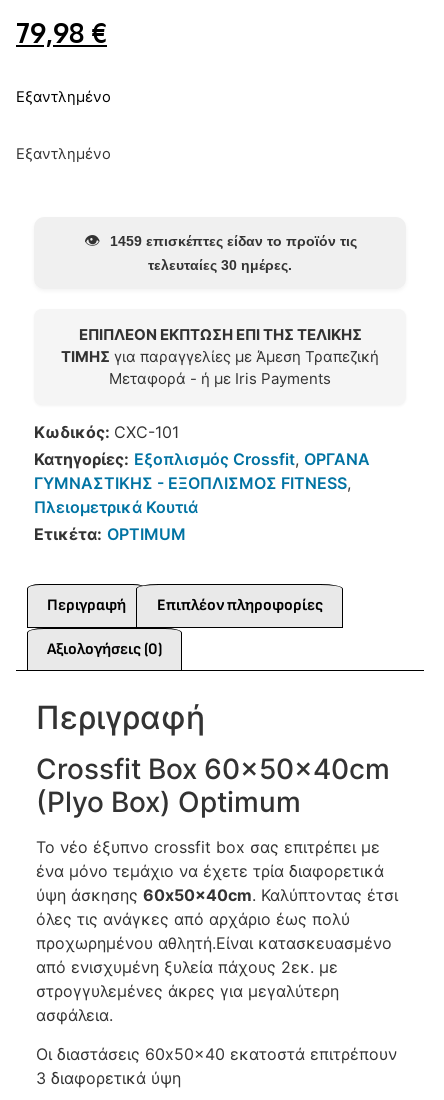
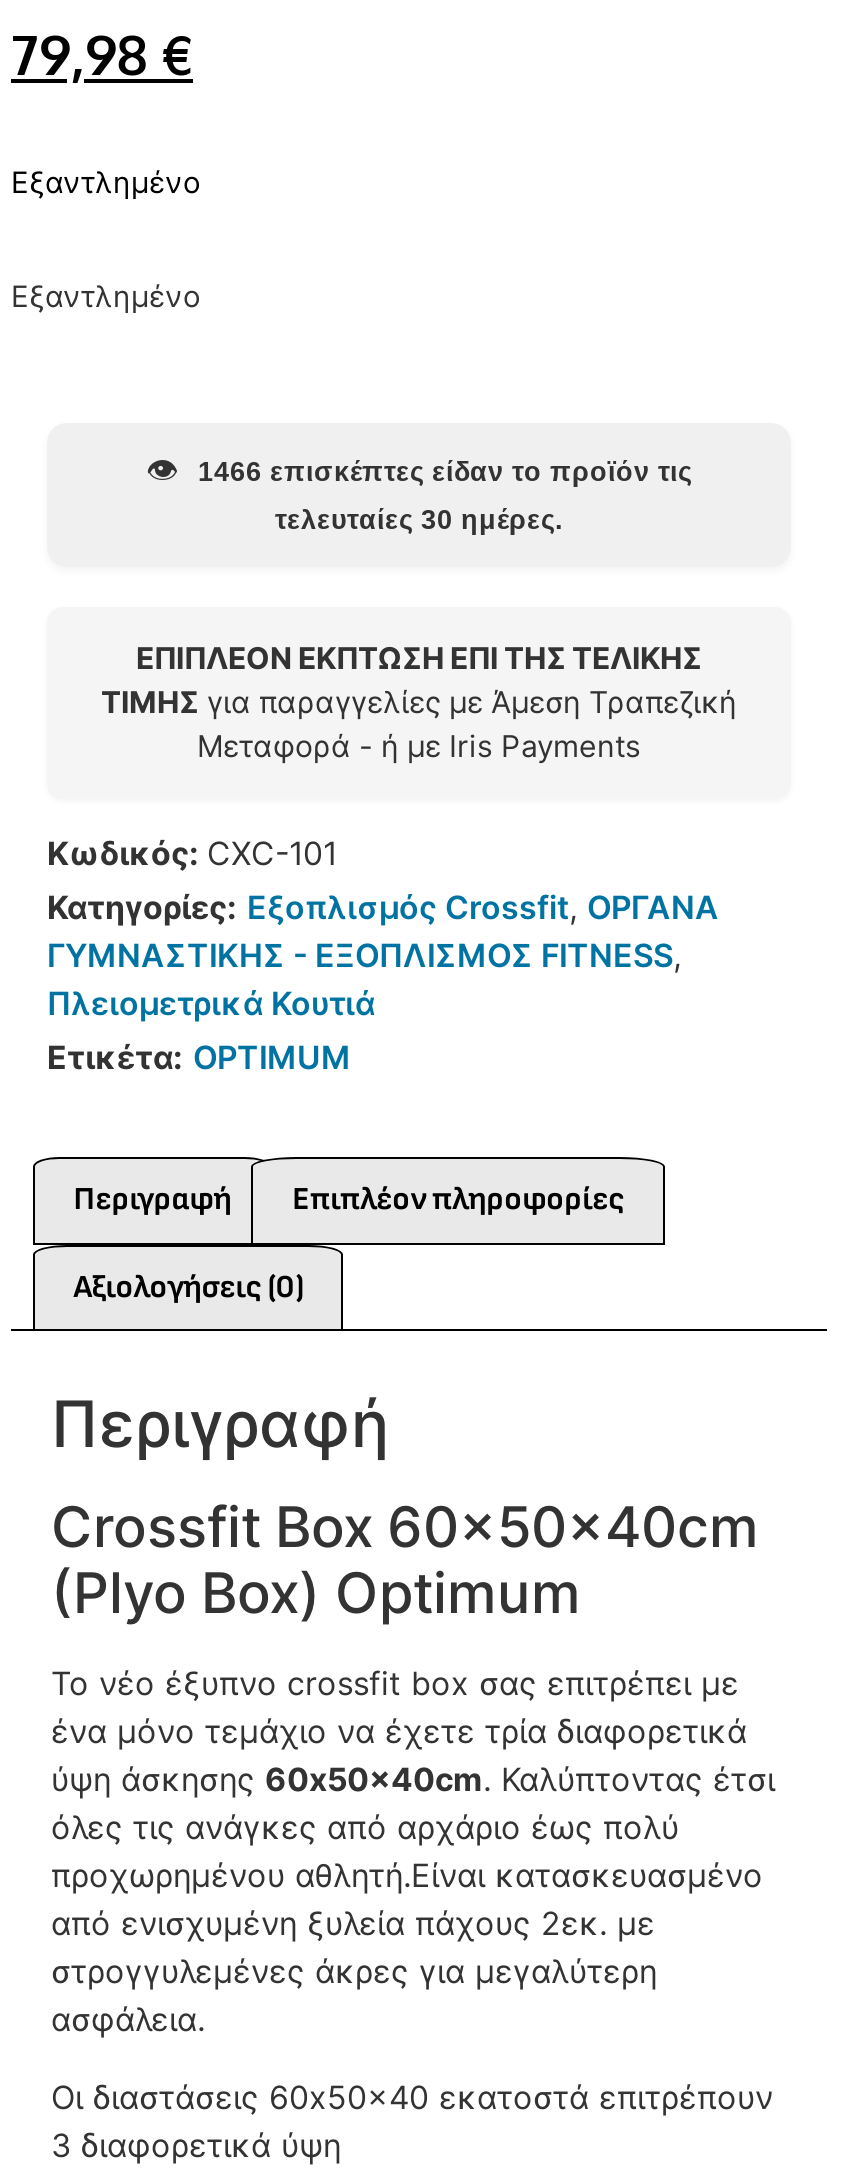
[109,234,356,249] 1459 επισκέπτες είδαν το προϊόν τις -> [198,457,692,487] 1466 επισκέπτες είδαν το προϊόν τις

